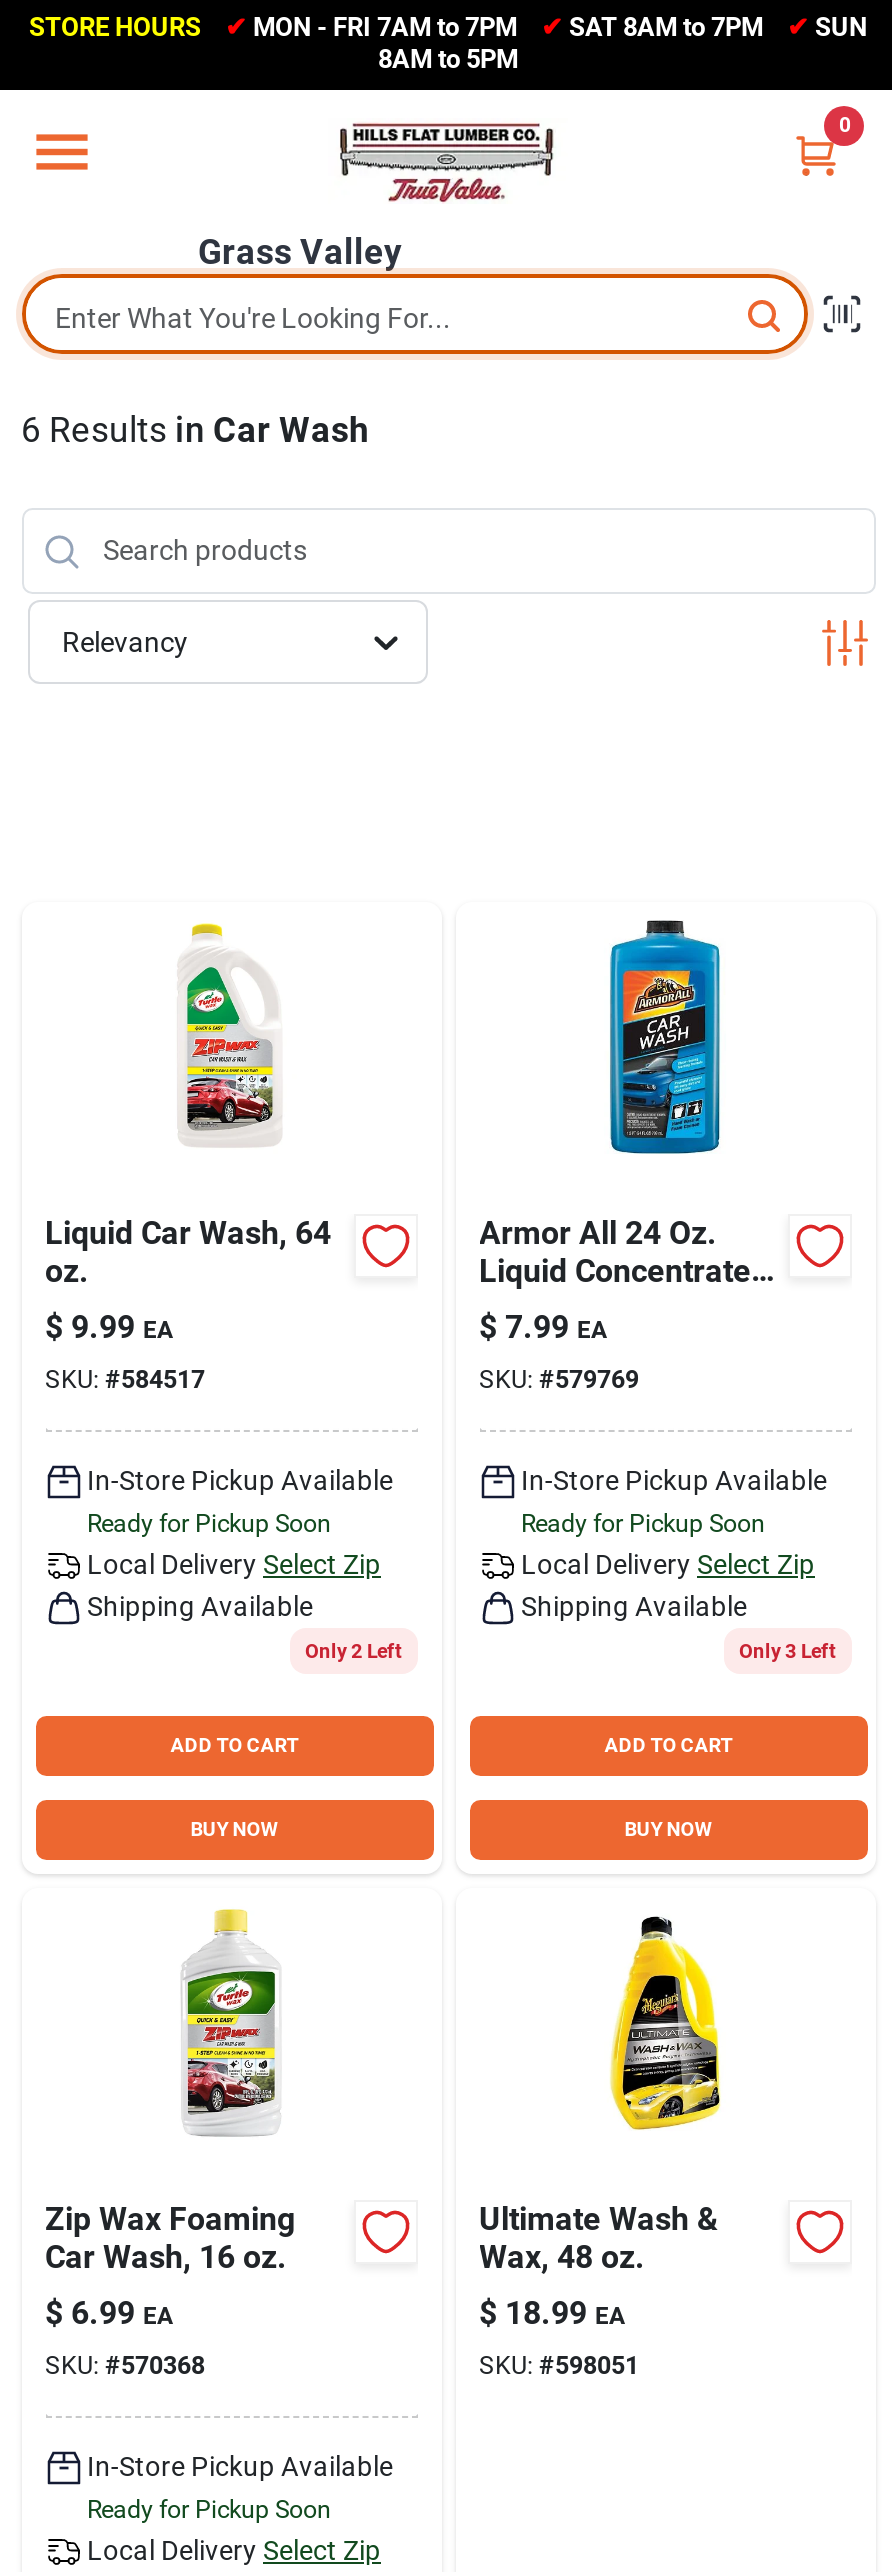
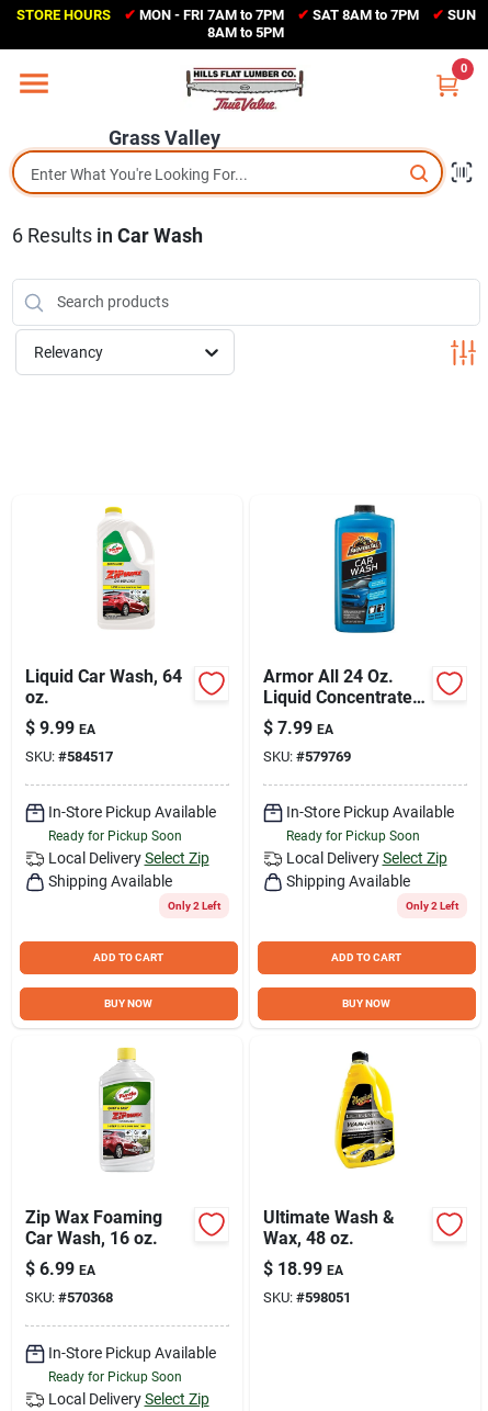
[739,1639,835,1661] Only 3 Left -> [405,899,458,911] Only 2 Left

